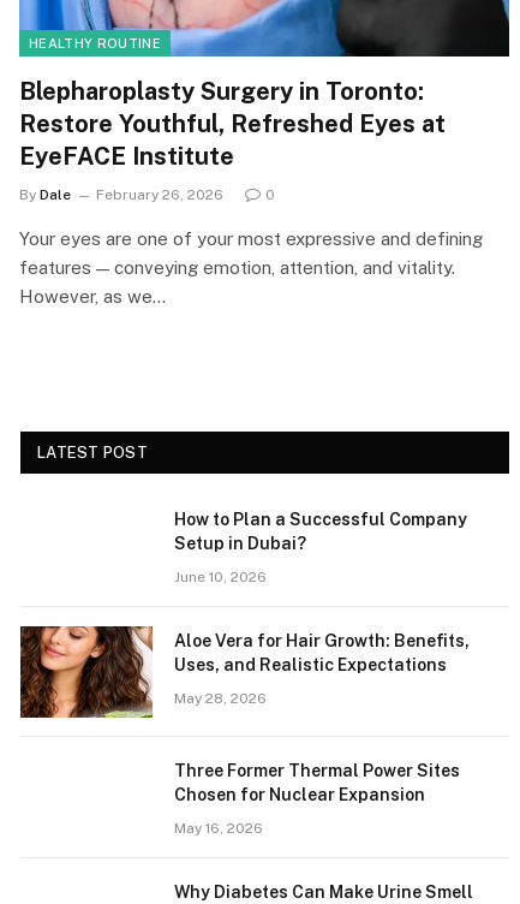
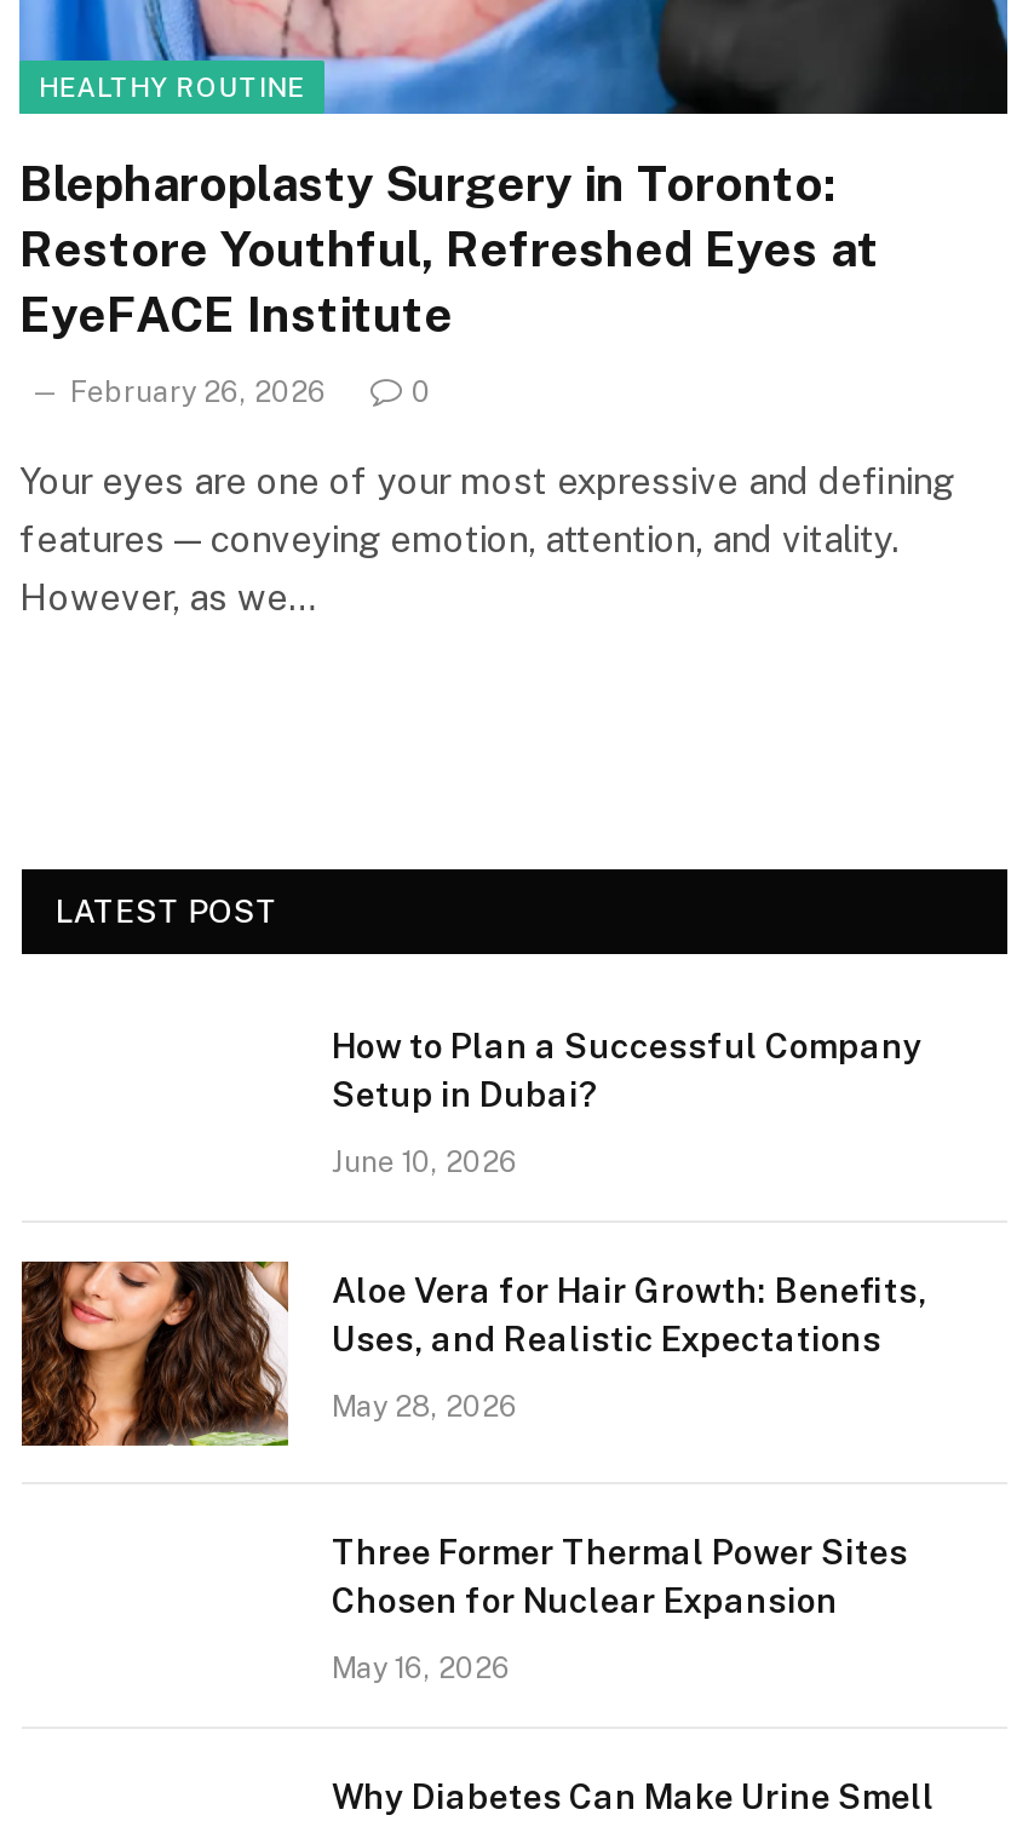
[19,186,71,203] By Dale -> none

